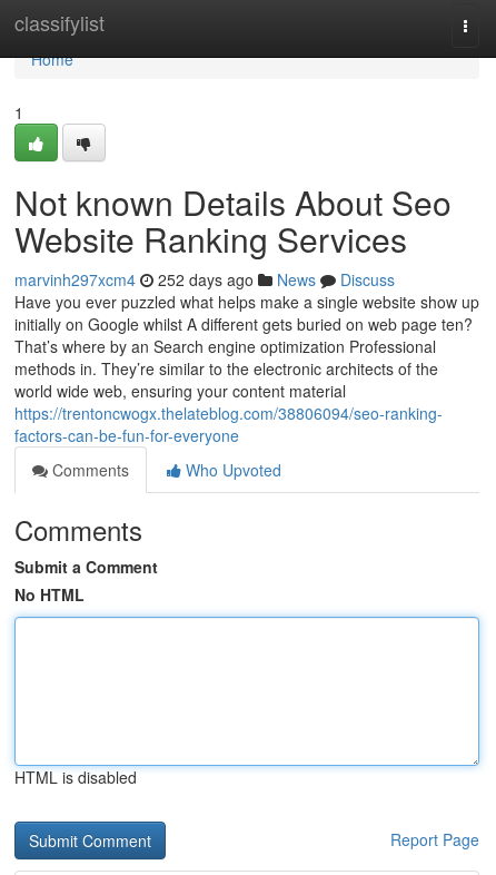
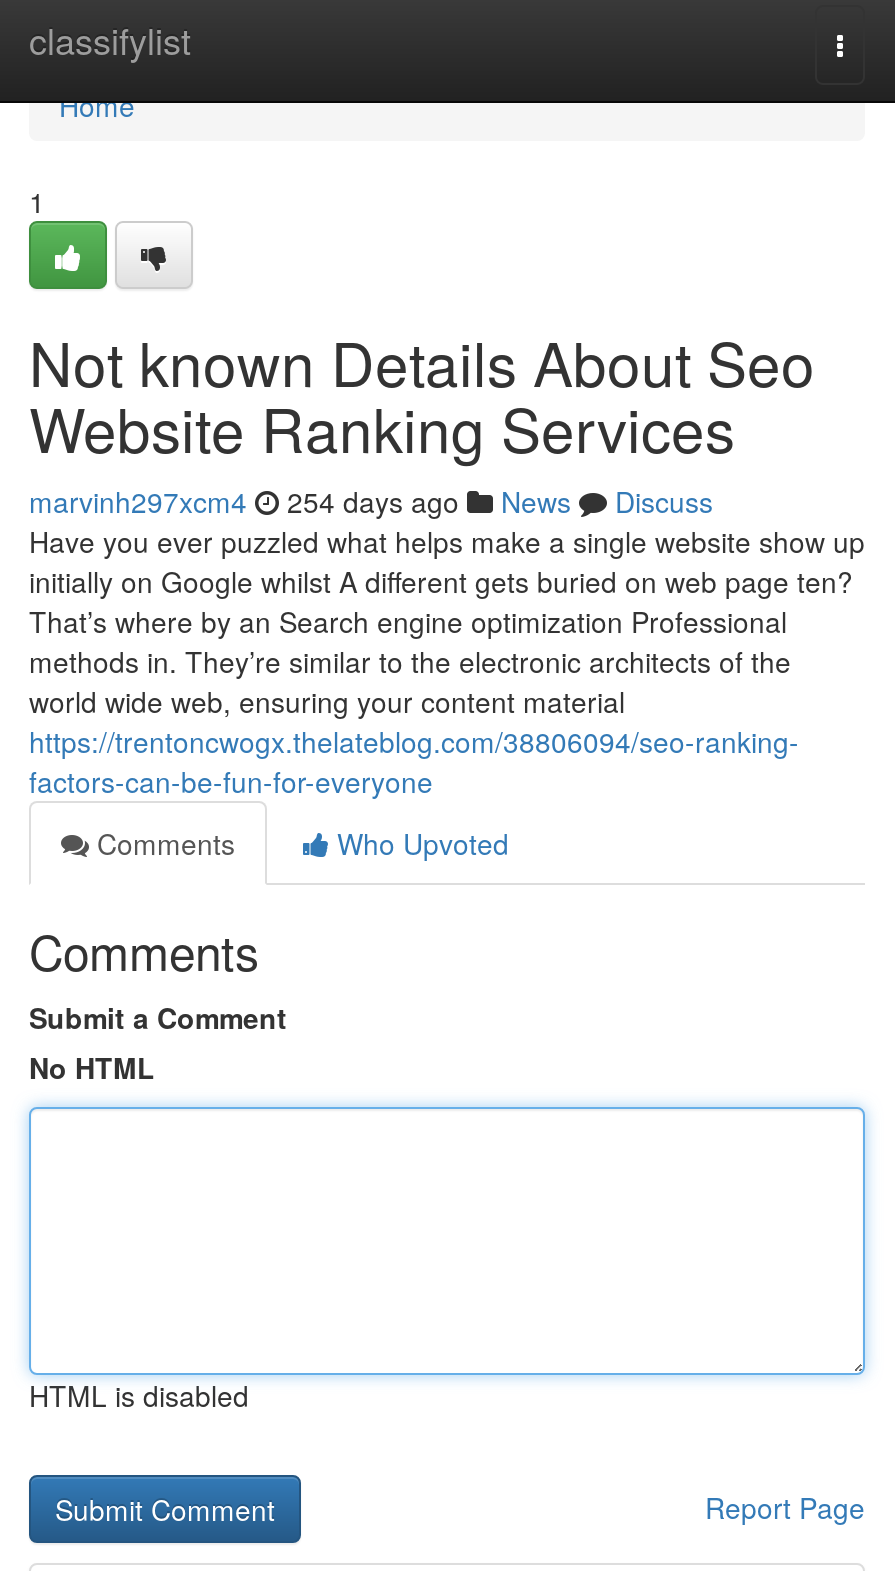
[14,268,395,291] marvinh297xcm4 252 days ago News Discuss -> [29,481,713,521] marvinh297xcm4 254 days ago News Discuss

